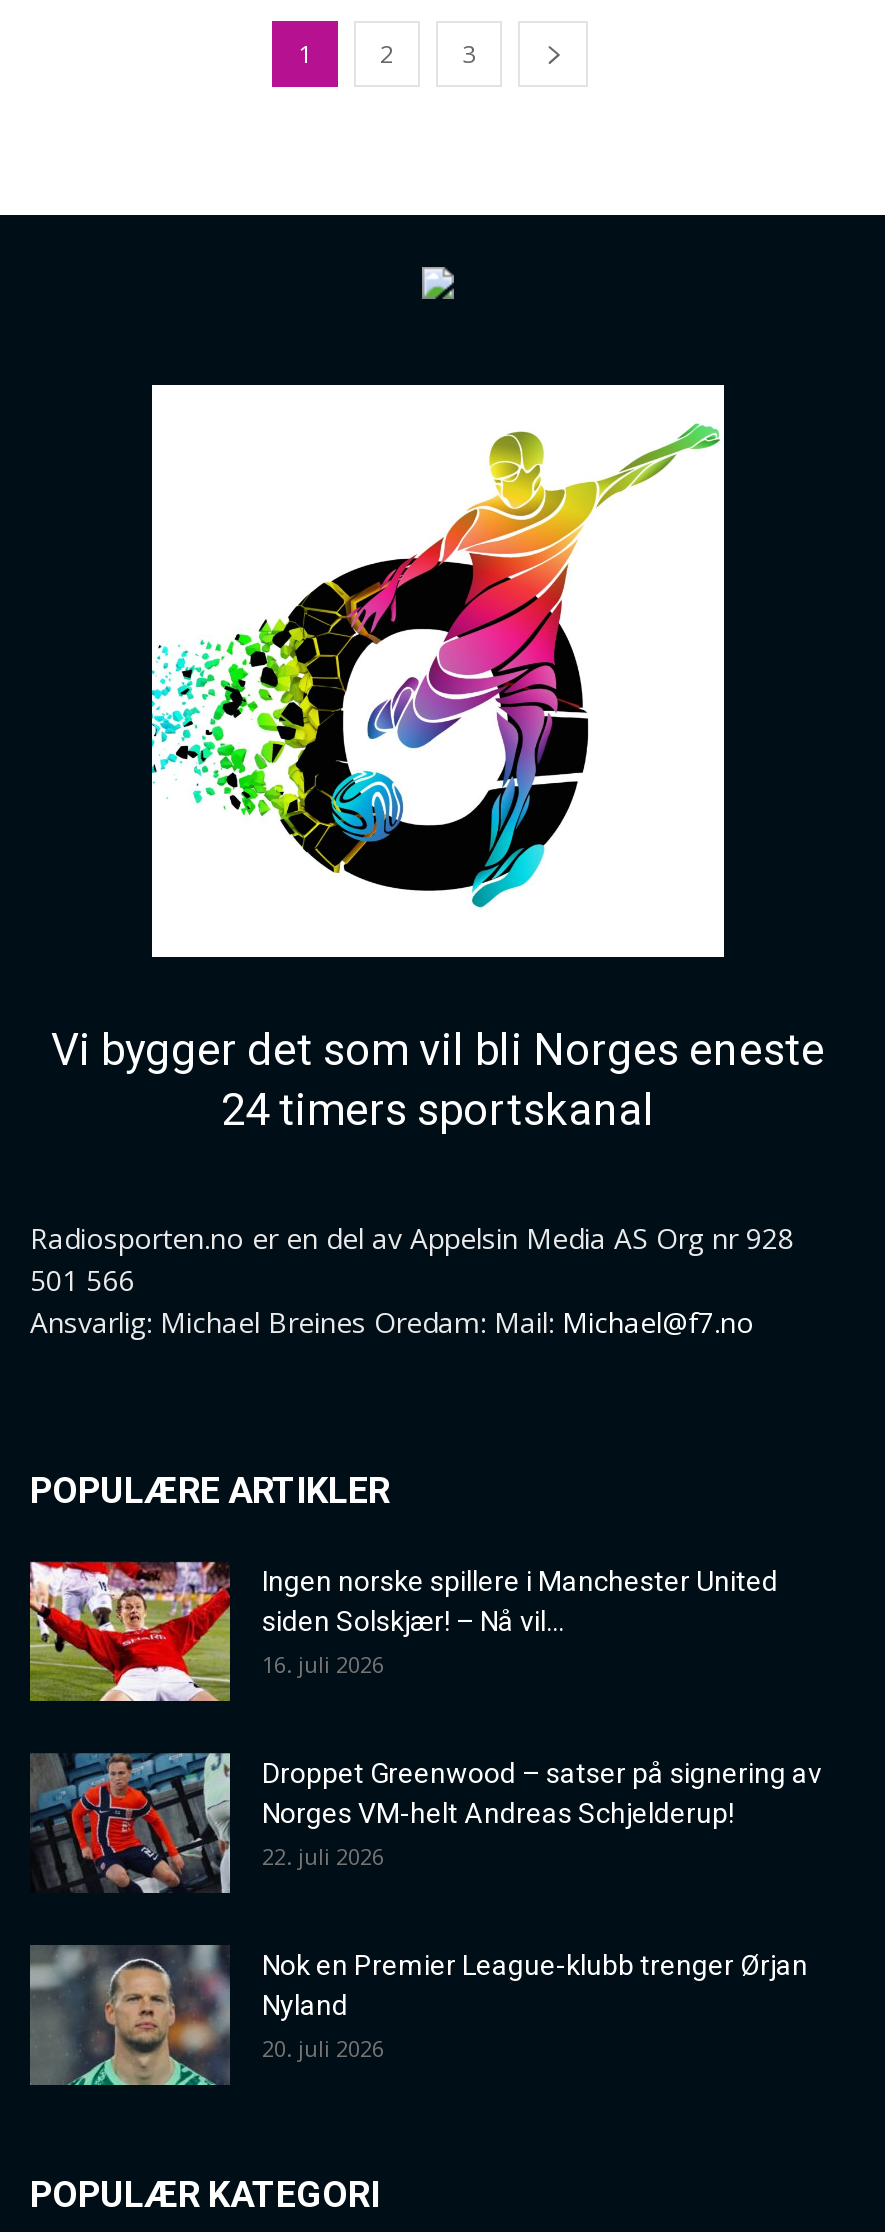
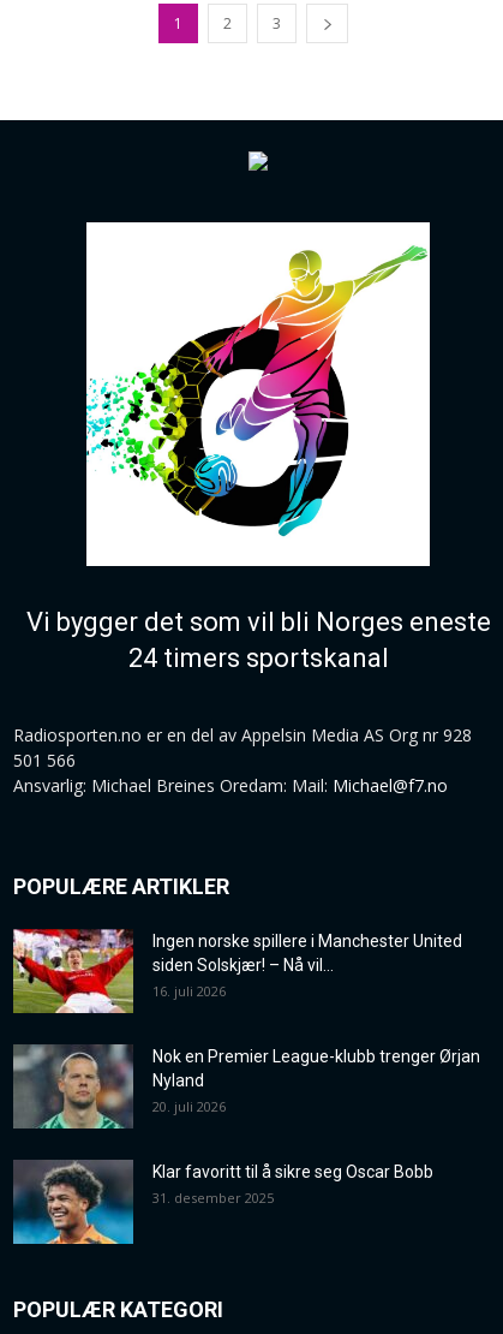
[30,1752,822,1894] [image] | Droppet Greenwood – satser på signering av | Norges VM-helt Andreas Schjelderup! | 22. juli 2026 -> none
moved [28,1942,808,2090] -> [12,1043,480,1132]: [image] | Nok en Premier League-klubb trenger Ørjan | Nyland | 20. juli 2026
none -> [12,1160,433,1245] [image] | Klar favoritt til å sikre seg Oscar Bobb | 31. desember 2025

